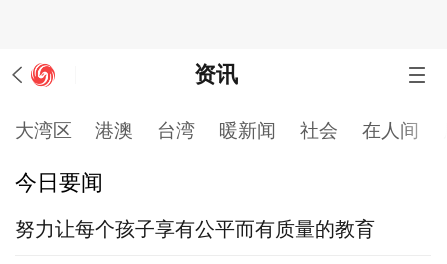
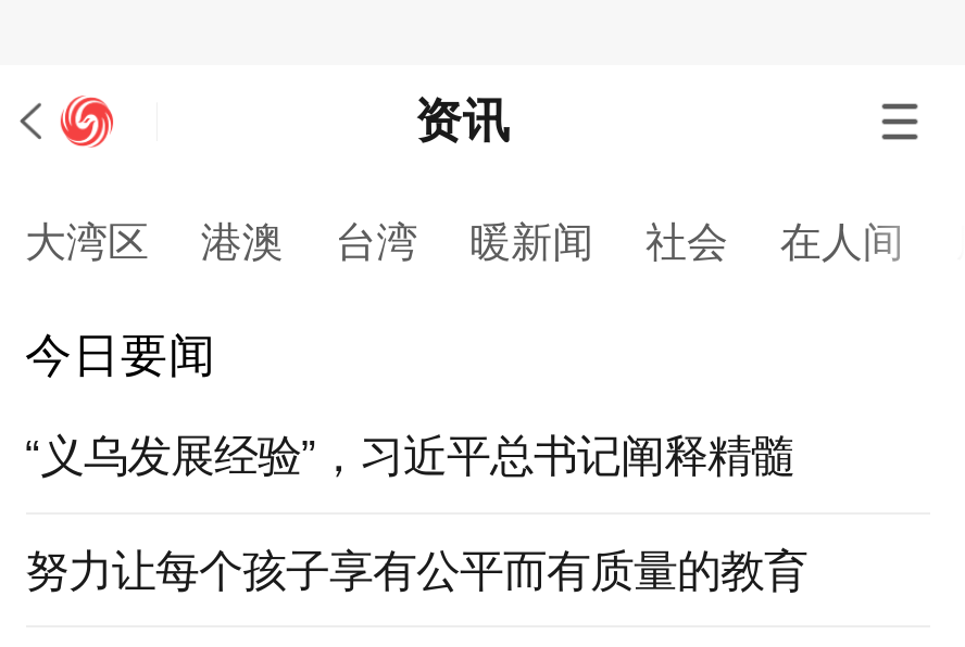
none -> [25,431,794,479] “义乌发展经验”，习近平总书记阐释精髓

